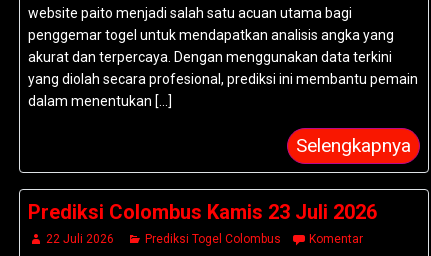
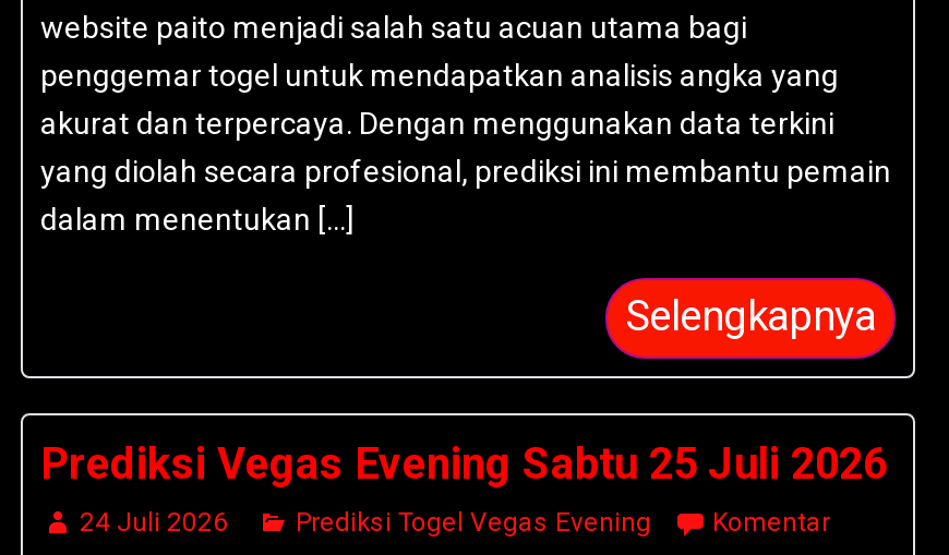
[28,200,377,246] Prediksi Colombus Kamis 23 Juli 2026 | 22 Juli 2026 | Prediksi Togel Colombus -> [40,436,887,537] Prediksi Vegas Evening Sabtu 25 Juli 2026 | 24 Juli 2026 | Prediksi Togel Vegas Evening

